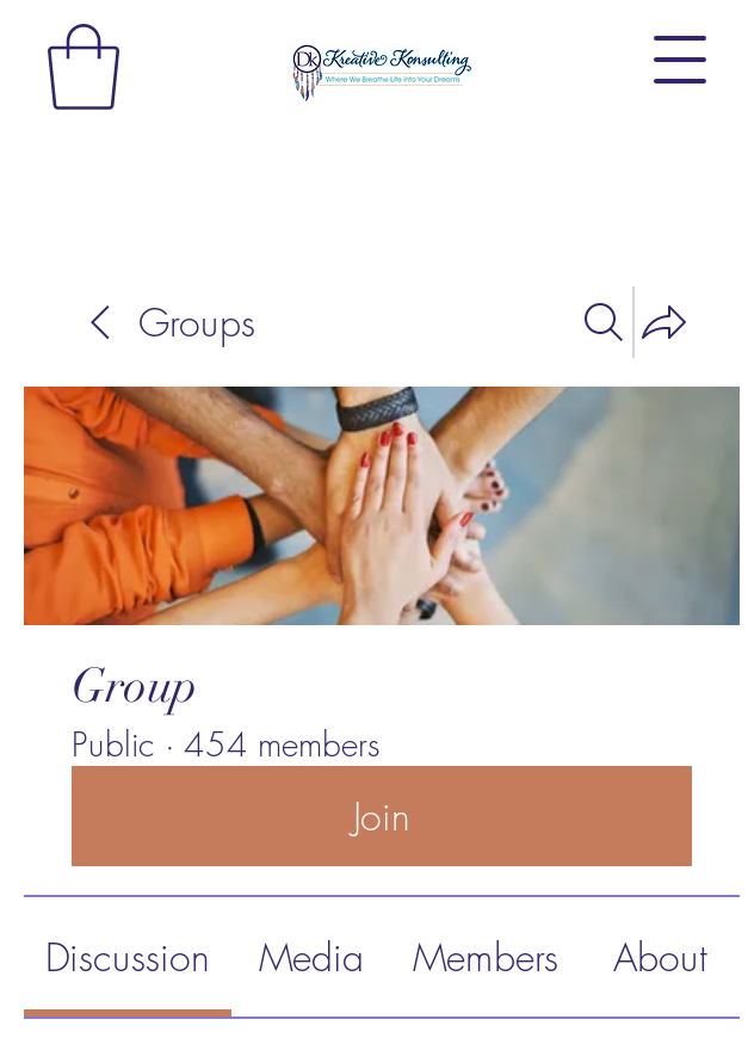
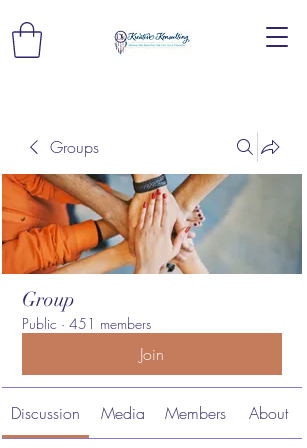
[72,720,379,765] Public · 454 members -> [22,314,151,333] Public · 451 members

